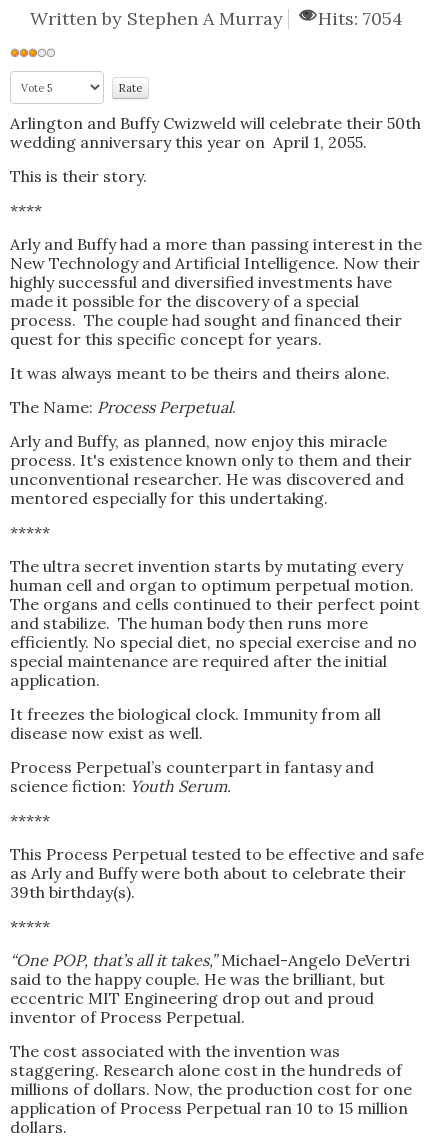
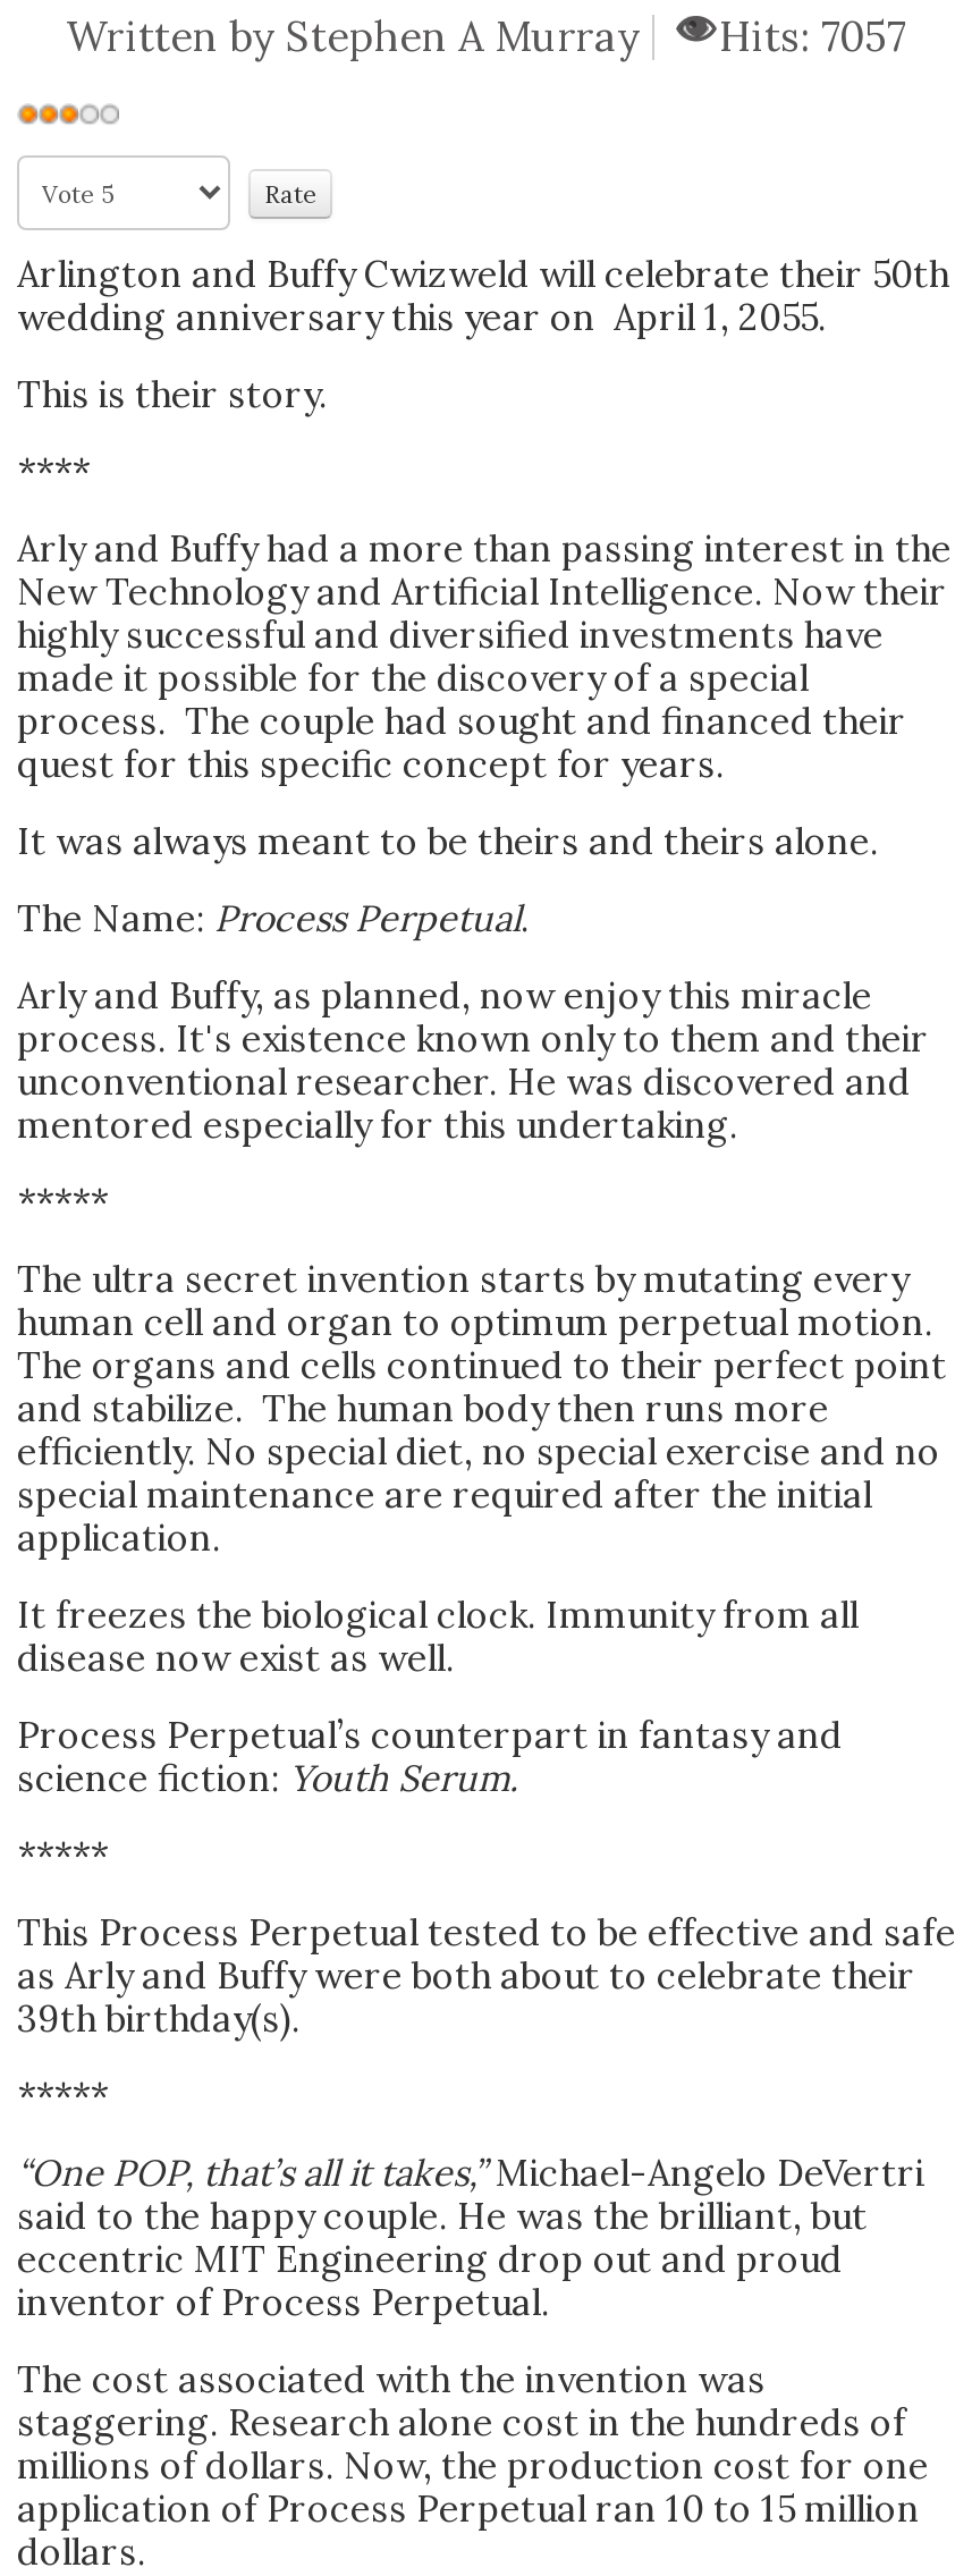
[30,7,403,30] Written by Stephen A Murray Hits: 7054 -> [66,10,905,62] Written by Stephen A Murray Hits: 7057

